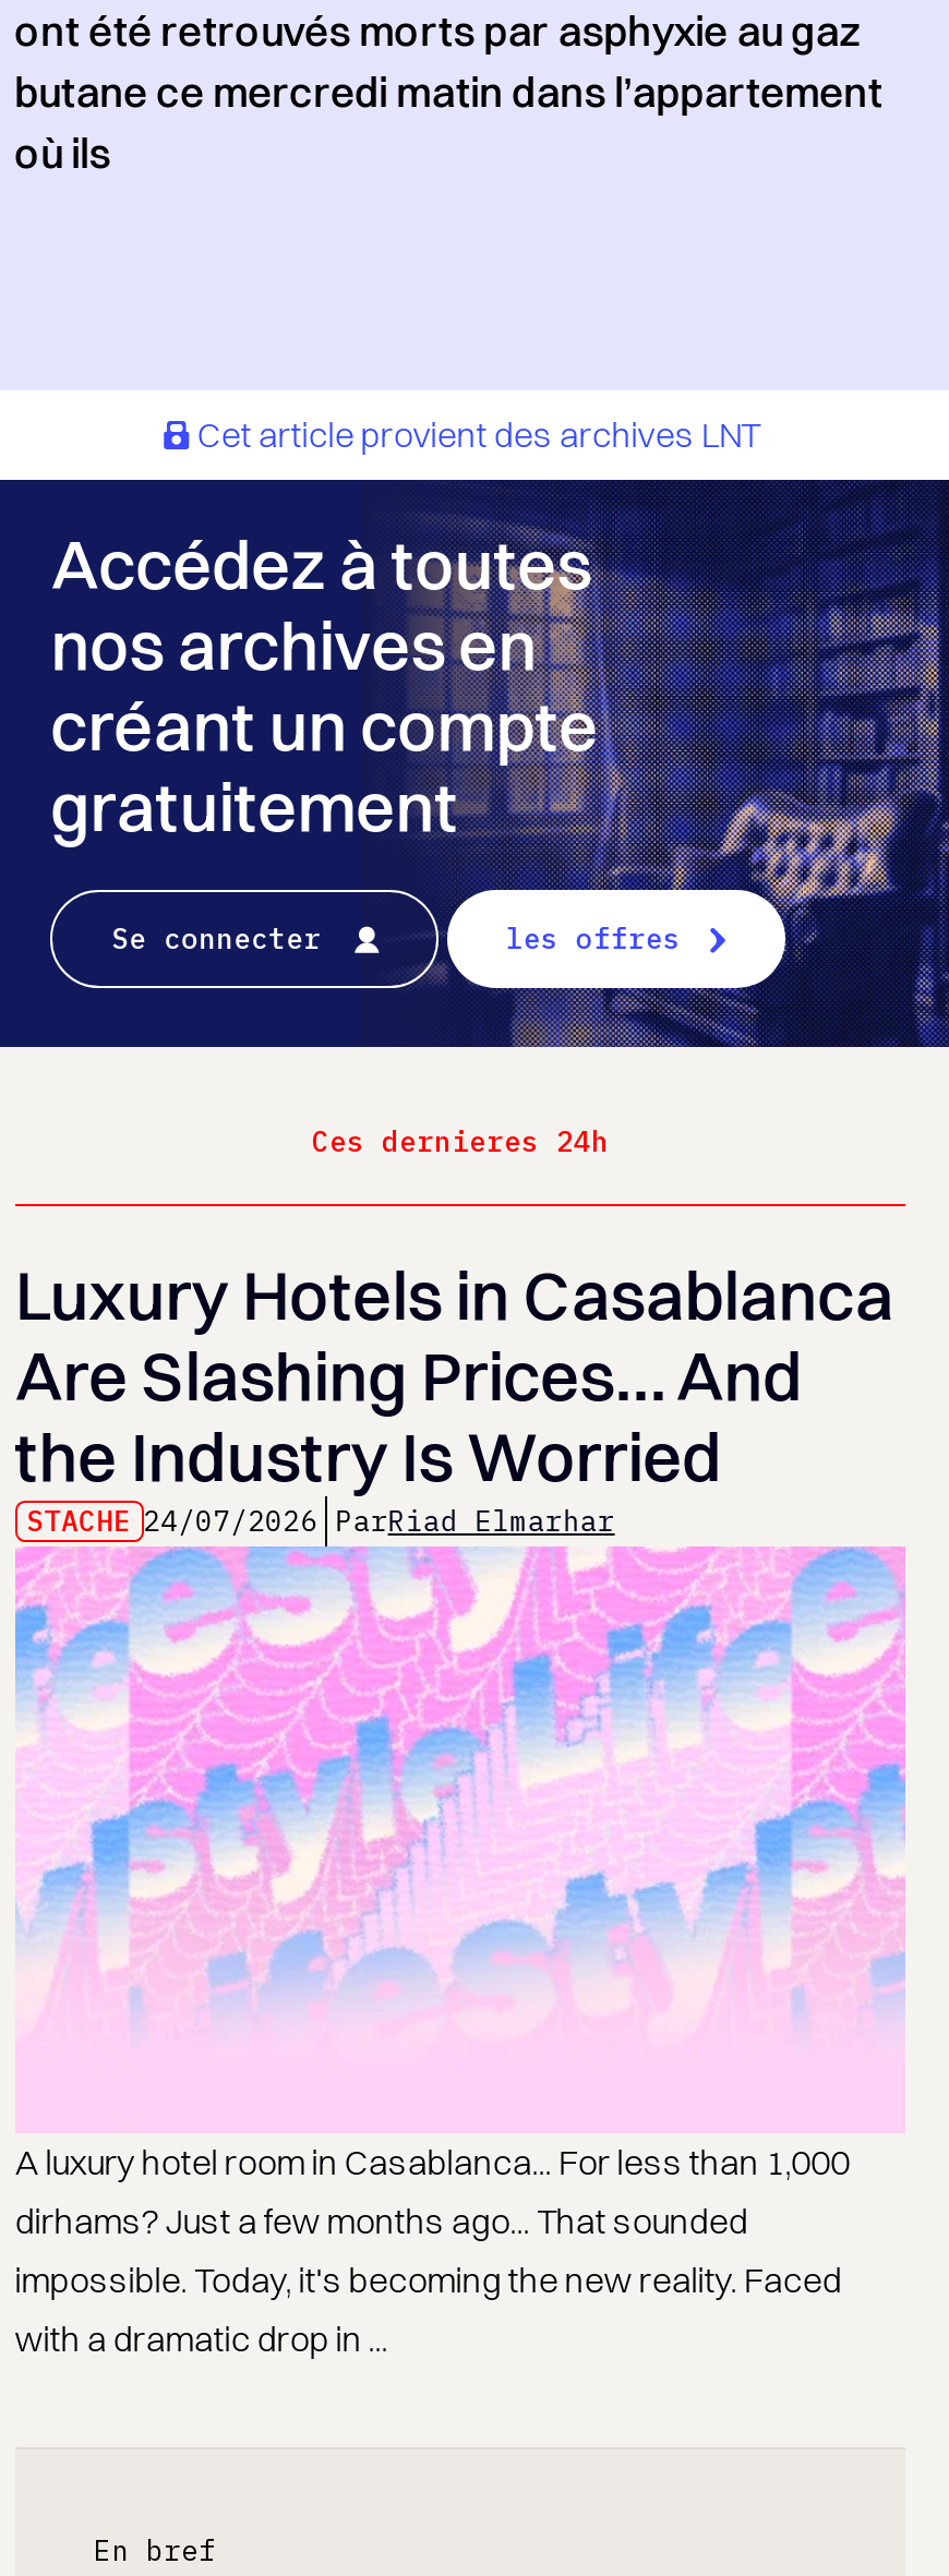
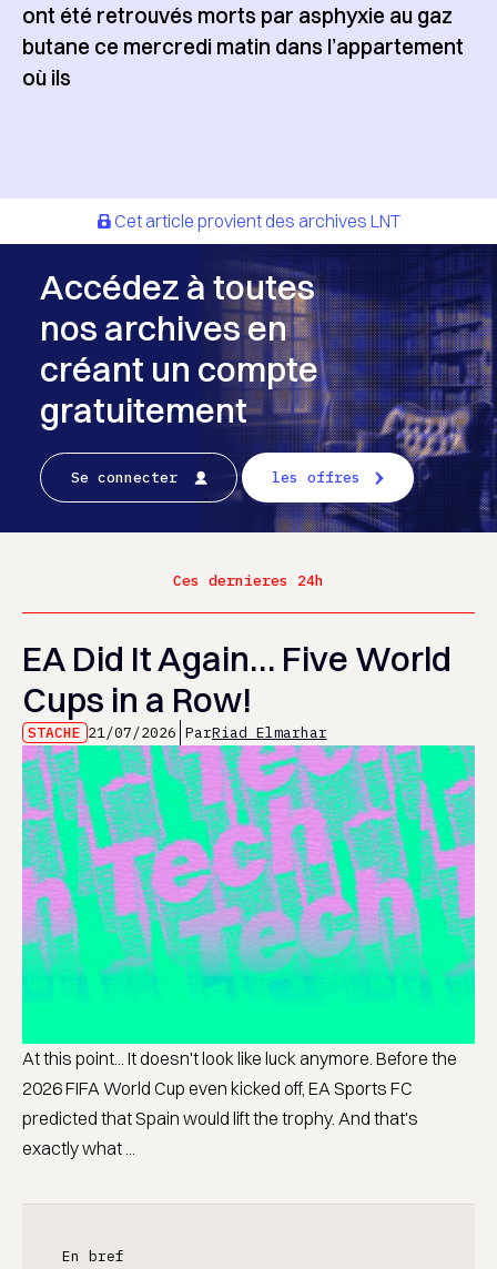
[15,1253,894,1540] Luxury Hotels in Casablanca | Are Slashing Prices… And | the Industry Is Worried | STACHE 24/07/2026 ParRiad Elmarhar -> [22,637,451,742] EA Did It Again… Five World | Cups in a Row! | STACHE 21/07/2026 ParRiad Elmarhar
[15,1546,905,2359] [image] | A luxury hotel room in Casablanca... For less than 1,000 | dirhams? Just a few months ago... That sounded | impossible. Today, it's becoming the new reality. Faced | with a dramatic drop in ... -> [21,744,476,1159] [image] | At this point... It doesn't look like luck anymore. Before the | 2026 FIFA World Cup even kicked off, EA Sports FC | predicted that Spain would lift the trophy. And that's | exactly what ...

